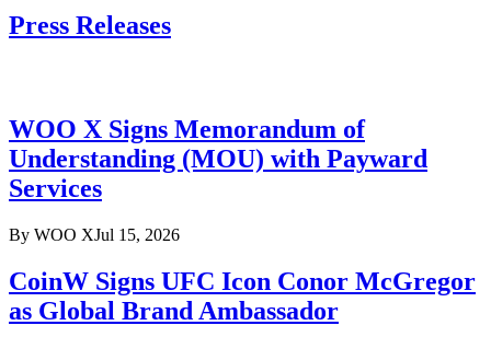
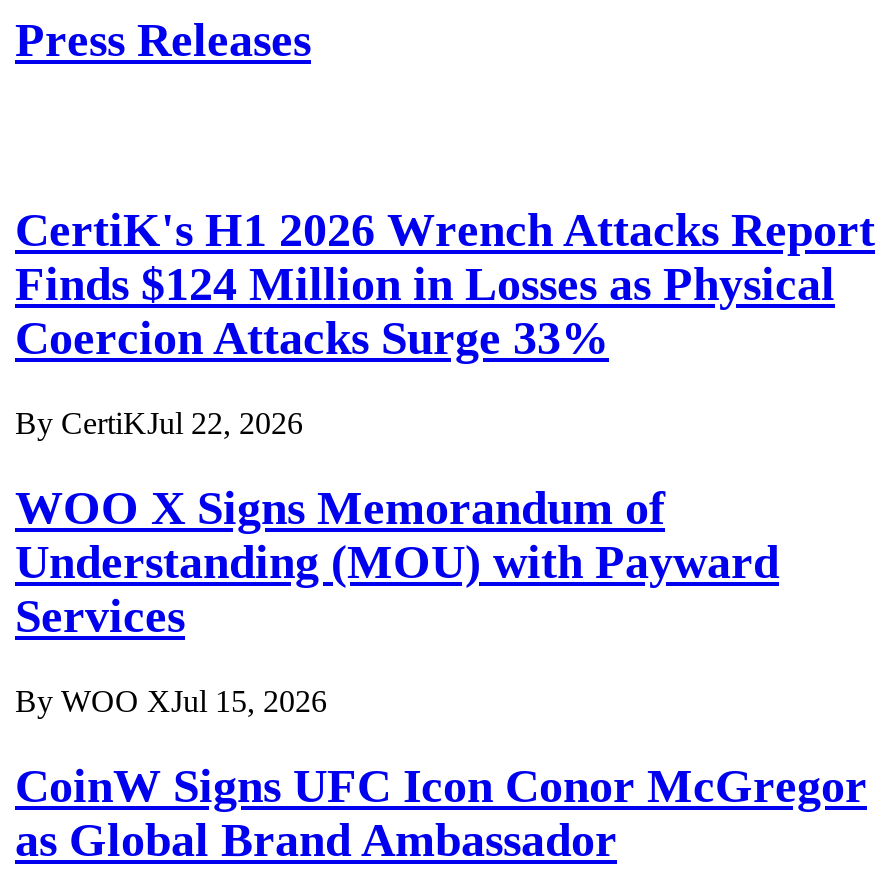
none -> [15,204,875,440] CertiK's H1 2026 Wrench Attacks Report | Finds $124 Million in Losses as Physical | Coercion Attacks Surge 33% | By CertiKJul 22, 2026

